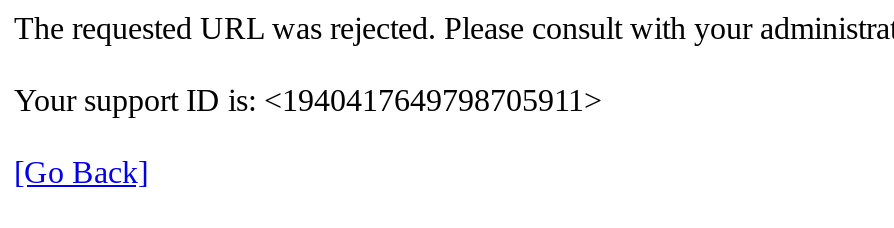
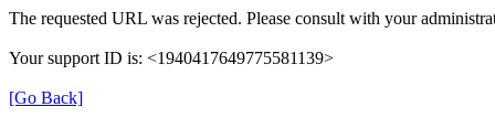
[14,83,602,117] Your support ID is: <1940417649798705911> -> [9,49,334,67] Your support ID is: <1940417649775581139>

